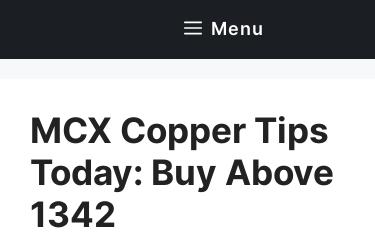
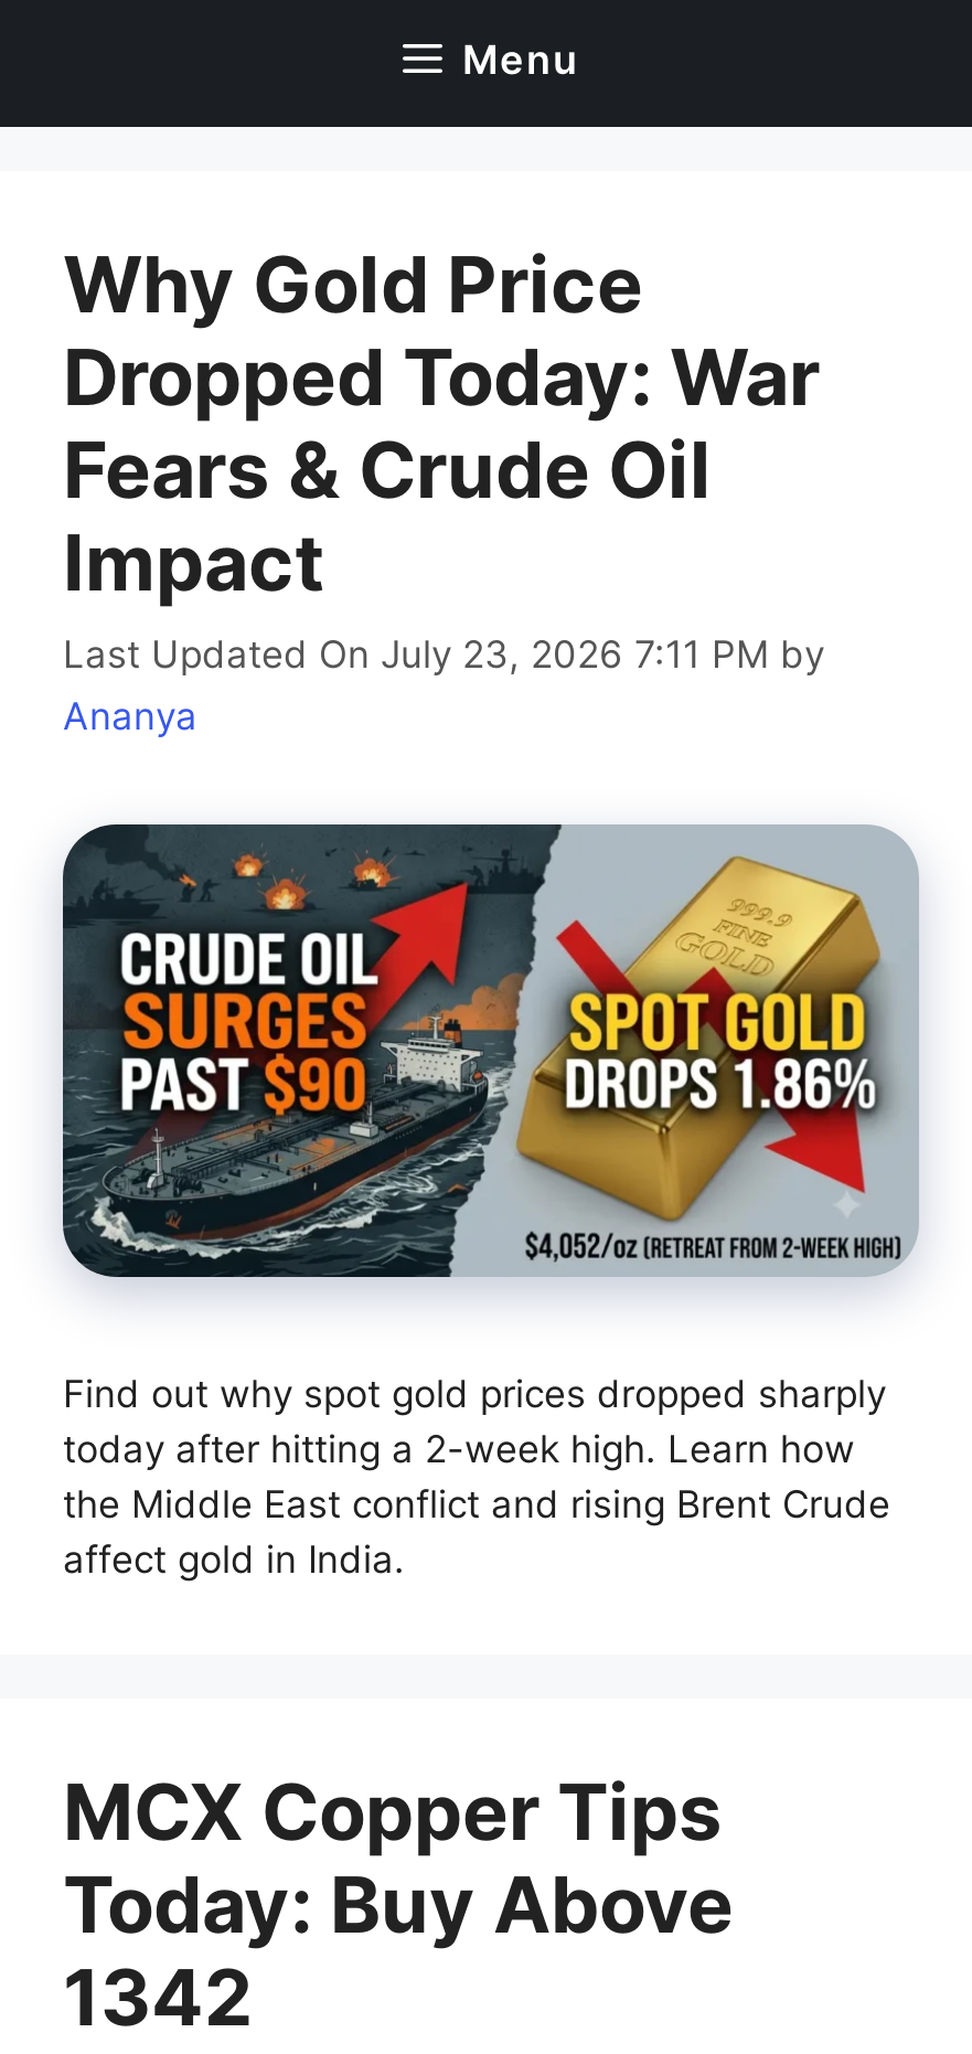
none -> [58,822,923,1581] [image] | Find out why spot gold prices dropped sharply | today after hitting a 2-week high. Learn how | the Middle East conflict and rising Brent Crude | affect gold in India.
none -> [63,238,824,737] Why Gold Price | Dropped Today: War | Fears & Crude Oil | Impact | Last Updated On July 23, 2026 7:11 PM by | Ananya

